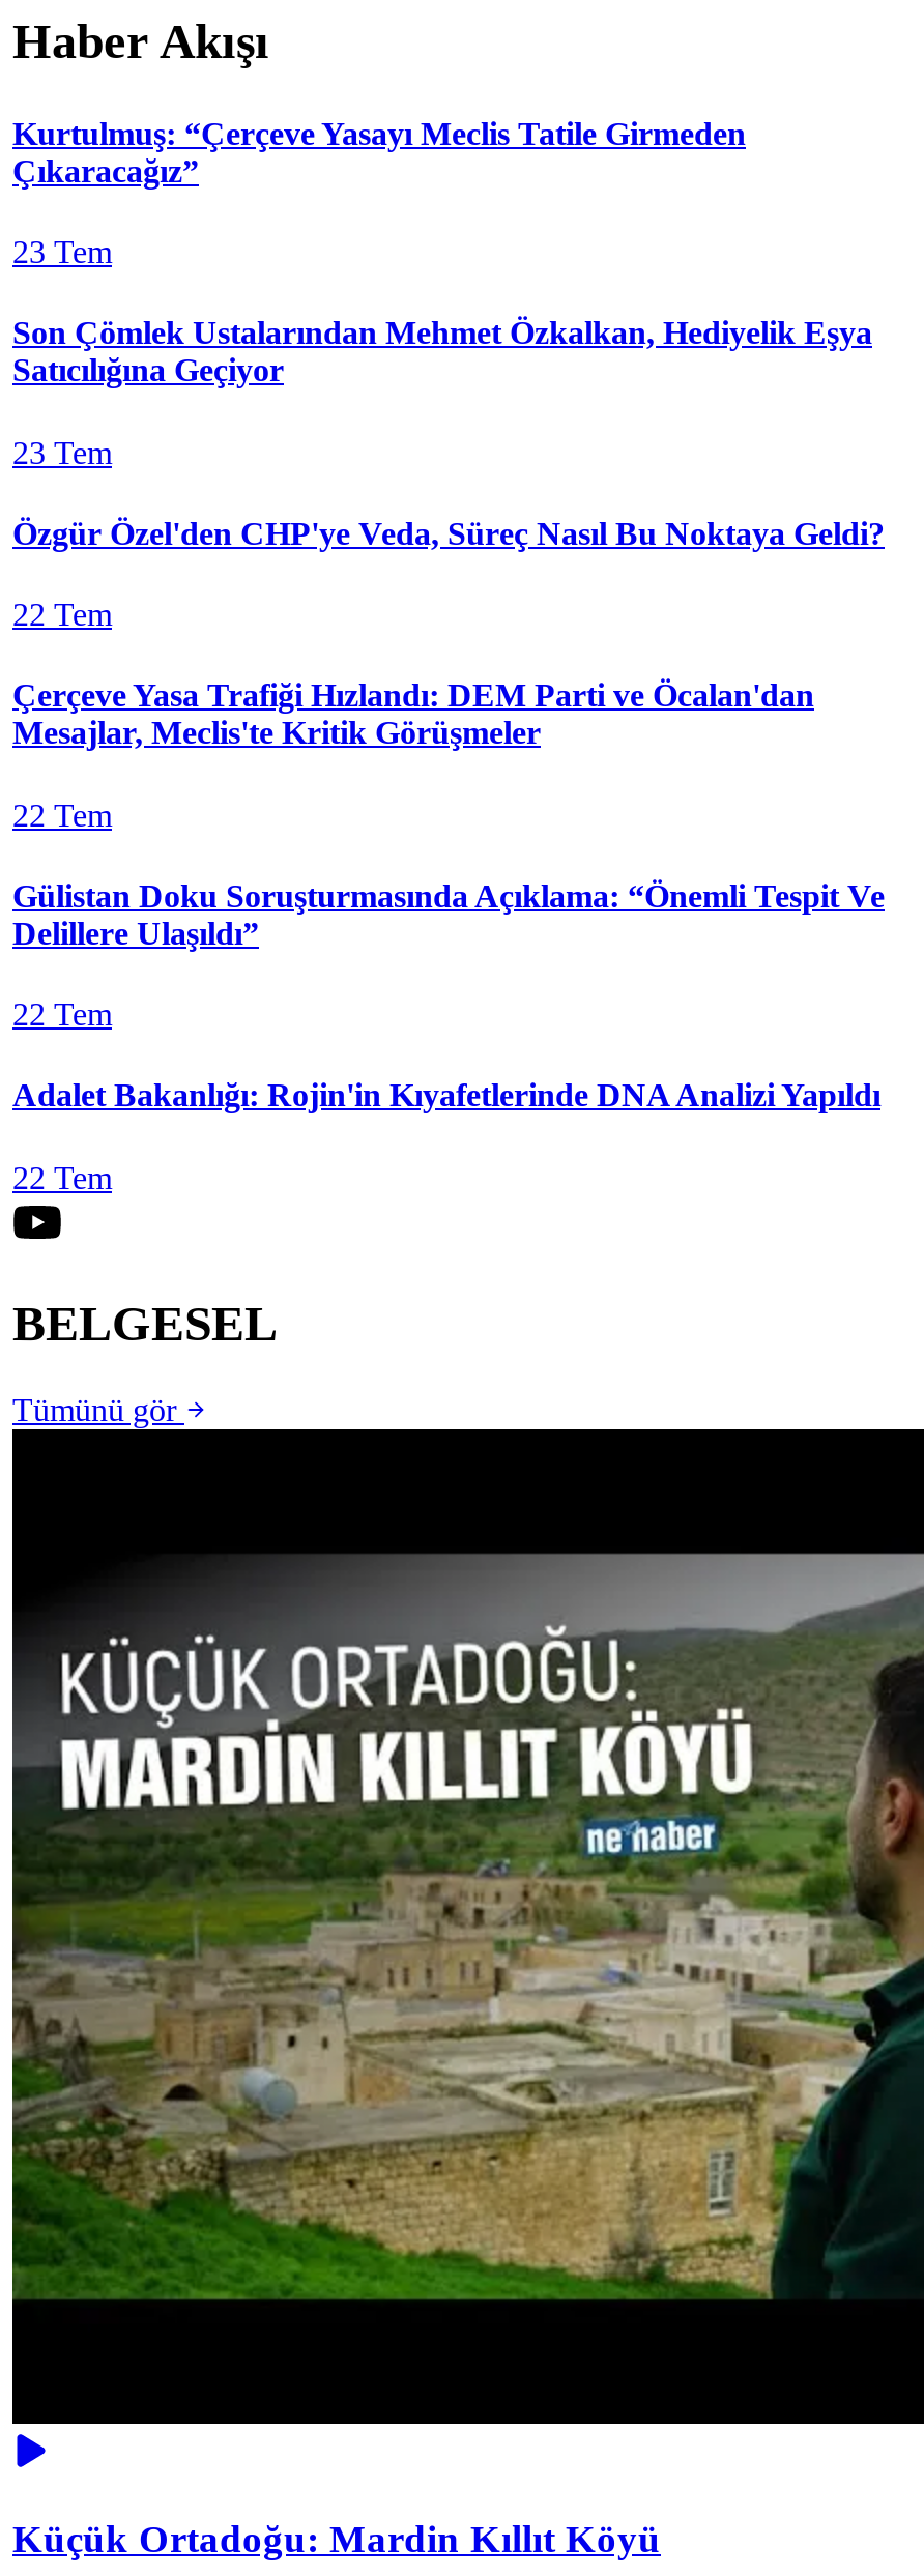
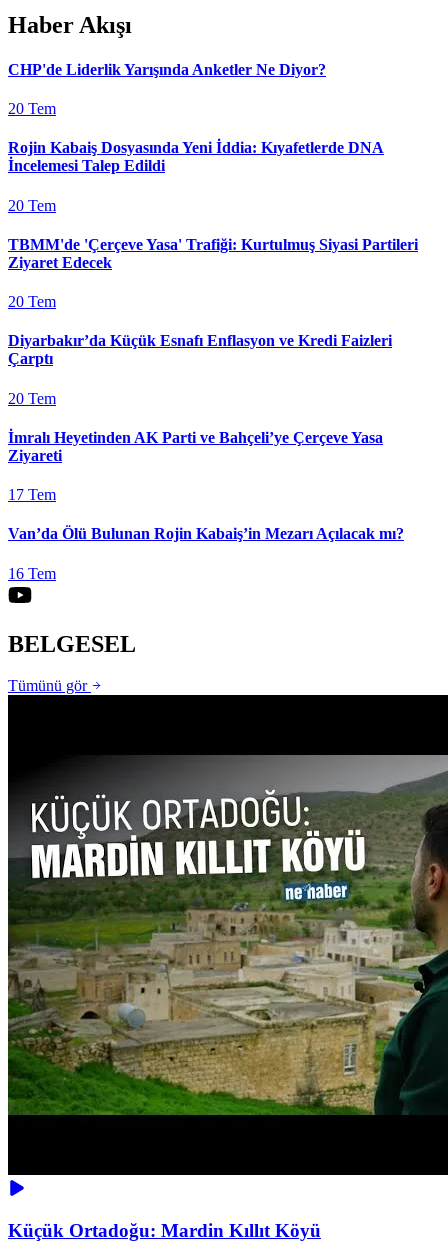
[12,115,746,188] Kurtulmuş: “Çerçeve Yasayı Meclis Tatile Girmeden | Çıkaracağız” -> [8,61,326,78] CHP'de Liderlik Yarışında Anketler Ne Diyor?
[12,234,112,269] 23 Tem -> [8,100,56,117] 20 Tem
[12,316,872,388] Son Çömlek Ustalarından Mehmet Özkalkan, Hediyelik Eşya | Satıcılığına Geçiyor -> [8,139,384,174] Rojin Kabaiş Dosyasında Yeni İddia: Kıyafetlerde DNA | İncelemesi Talep Edildi
[12,434,112,469] 23 Tem -> [8,196,56,213] 20 Tem
[12,515,885,551] Özgür Özel'den CHP'ye Veda, Süreç Nasıl Bu Noktaya Geldi? -> [8,236,418,271] TBMM'de 'Çerçeve Yasa' Trafiği: Kurtulmuş Siyasi Partileri | Ziyaret Edecek
[12,597,112,632] 22 Tem -> [8,293,56,310] 20 Tem
[12,678,814,751] Çerçeve Yasa Trafiği Hızlandı: DEM Parti ve Öcalan'dan | Mesajlar, Meclis'te Kritik Görüşmeler -> [8,332,392,367] Diyarbakır’da Küçük Esnafı Enflasyon ve Kredi Faizleri | Çarptı
[12,797,112,832] 22 Tem -> [8,390,56,407] 20 Tem
[12,878,885,951] Gülistan Doku Soruşturmasında Açıklama: “Önemli Tespit Ve | Delillere Ulaşıldı” -> [8,429,383,464] İmralı Heyetinden AK Parti ve Bahçeli’ye Çerçeve Yasa | Ziyareti
[12,997,112,1032] 22 Tem -> [8,486,56,503] 17 Tem
[12,1078,880,1113] Adalet Bakanlığı: Rojin'in Kıyafetlerinde DNA Analizi Yapıldı -> [8,525,404,542] Van’da Ölü Bulunan Rojin Kabaiş’in Mezarı Açılacak mı?
[12,1159,112,1195] 22 Tem -> [8,565,56,582] 16 Tem

